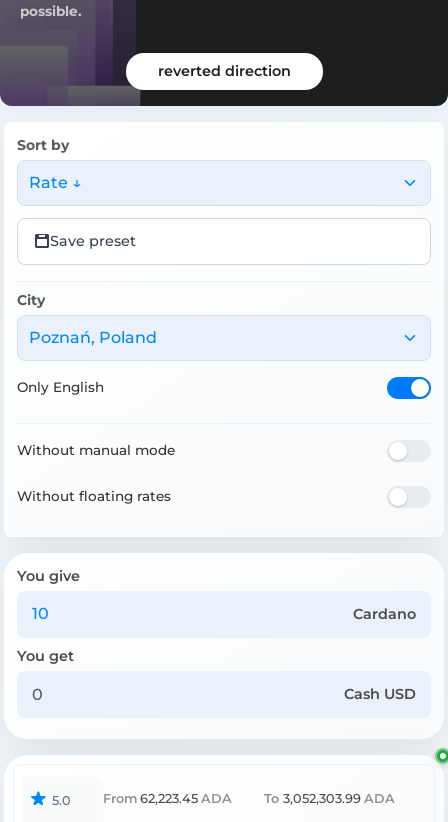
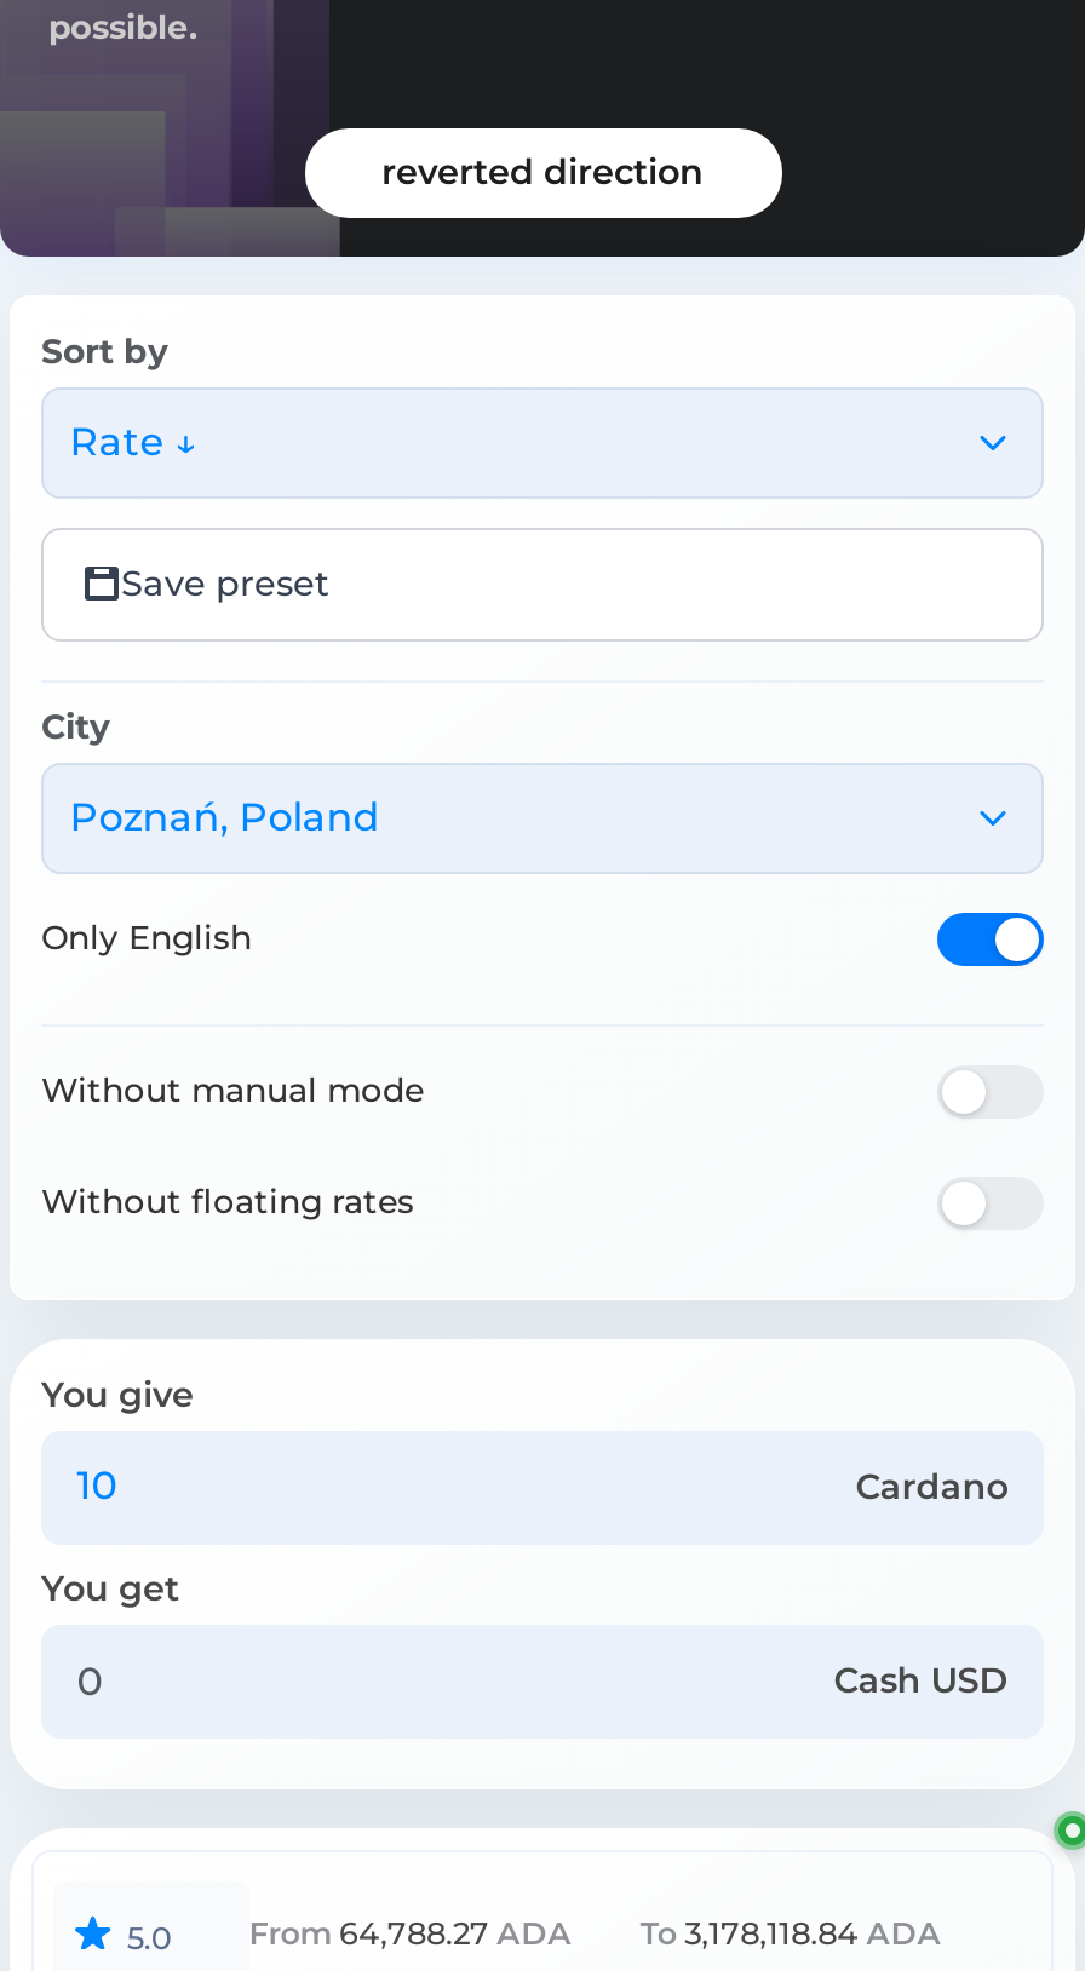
[103,791,232,806] From 62,223.45 ADA -> [249,1916,572,1952] From 64,788.27 ADA
[264,791,395,806] To 3,052,303.99 ADA -> [640,1916,942,1952] To 3,178,118.84 ADA

